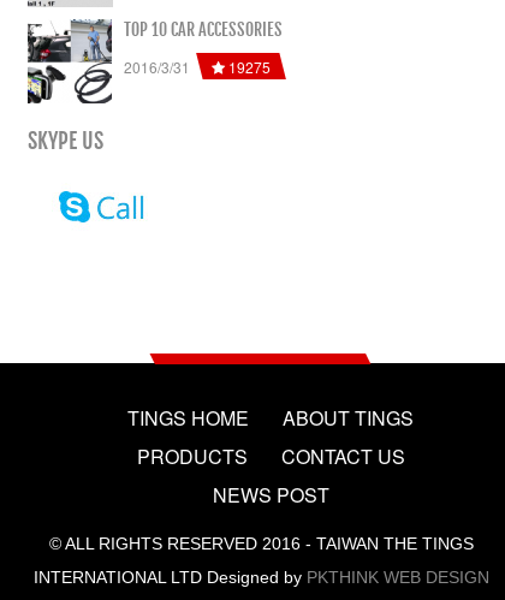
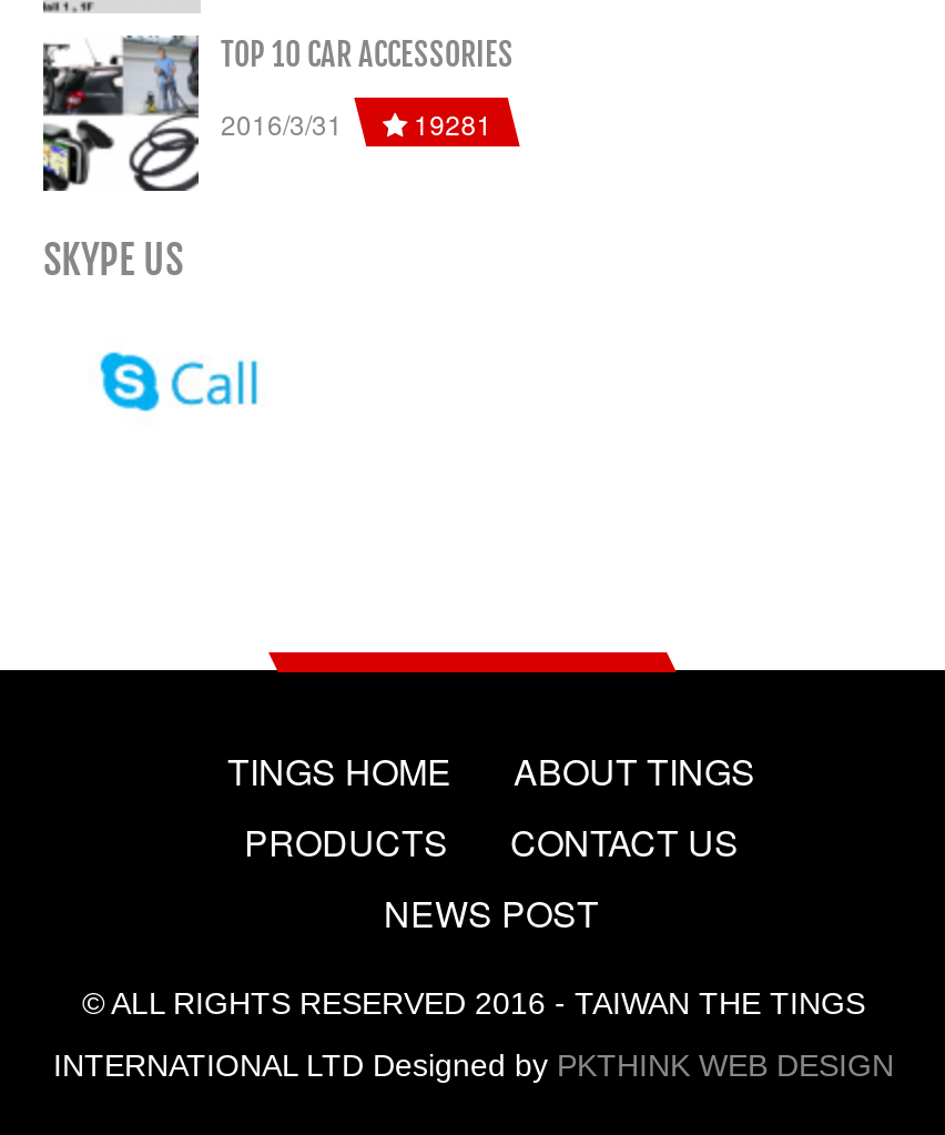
[124,57,271,77] 2016/3/31 19275 -> [221,105,492,143] 2016/3/31 19281

